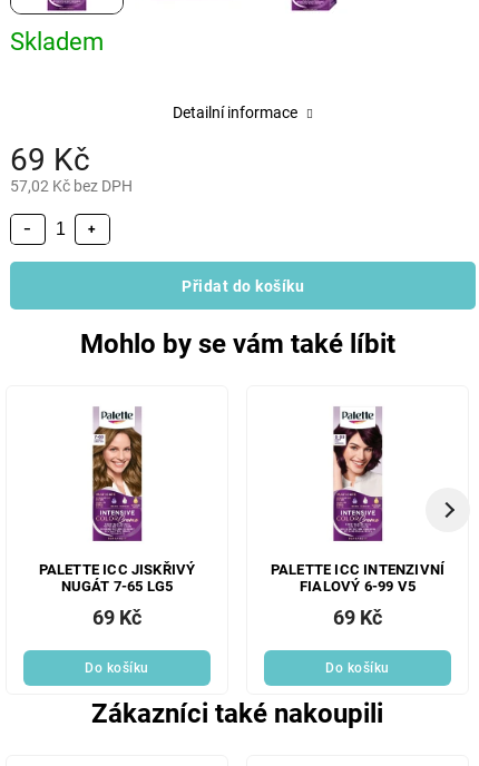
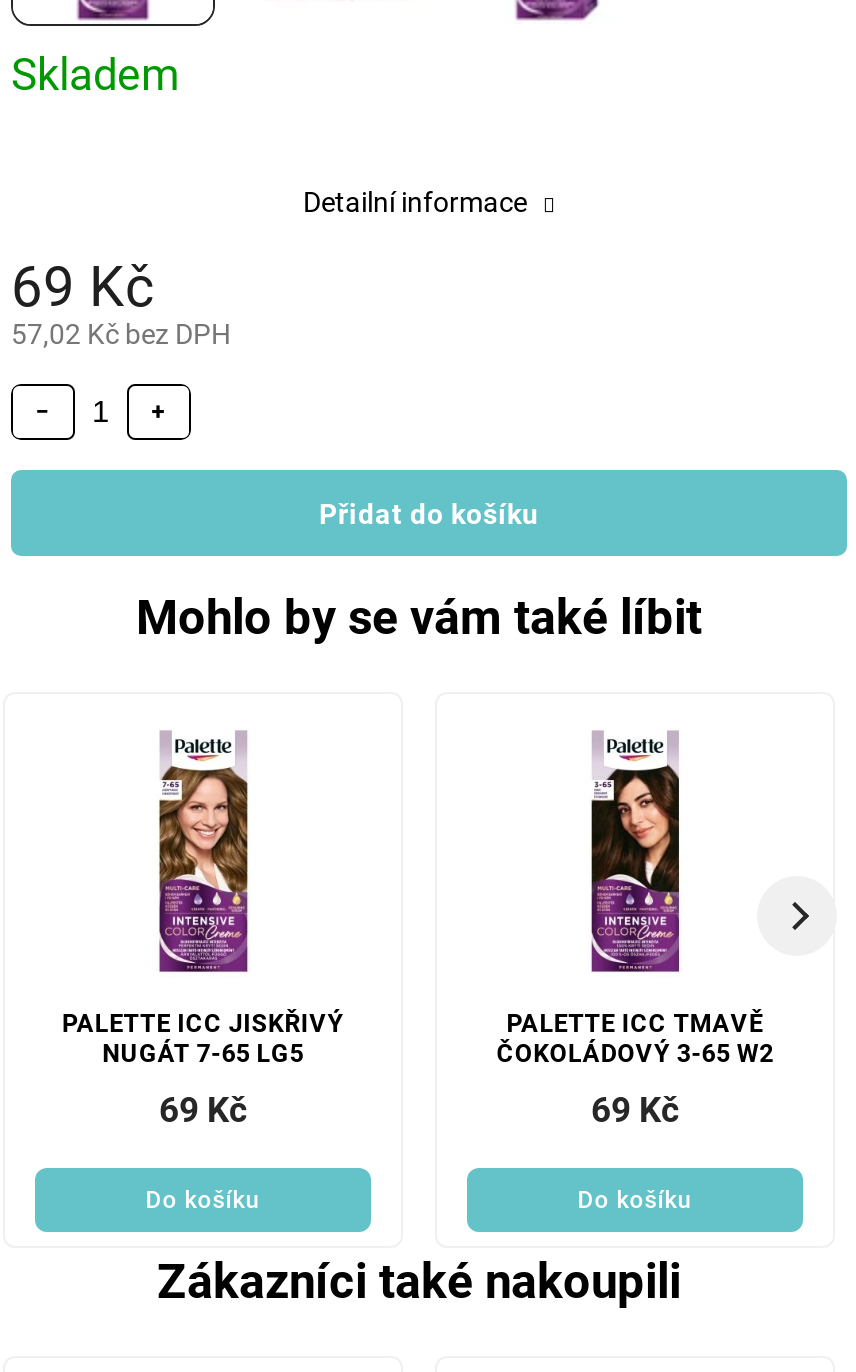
[332,423,382,498] [image] -> [589,764,681,894] [image]
[270,561,445,595] PALETTE ICC INTENZIVNÍ | FIALOVÝ 6-99 V5 -> [496,1008,774,1068] PALETTE ICC TMAVĚ | ČOKOLÁDOVÝ 3-65 W2

